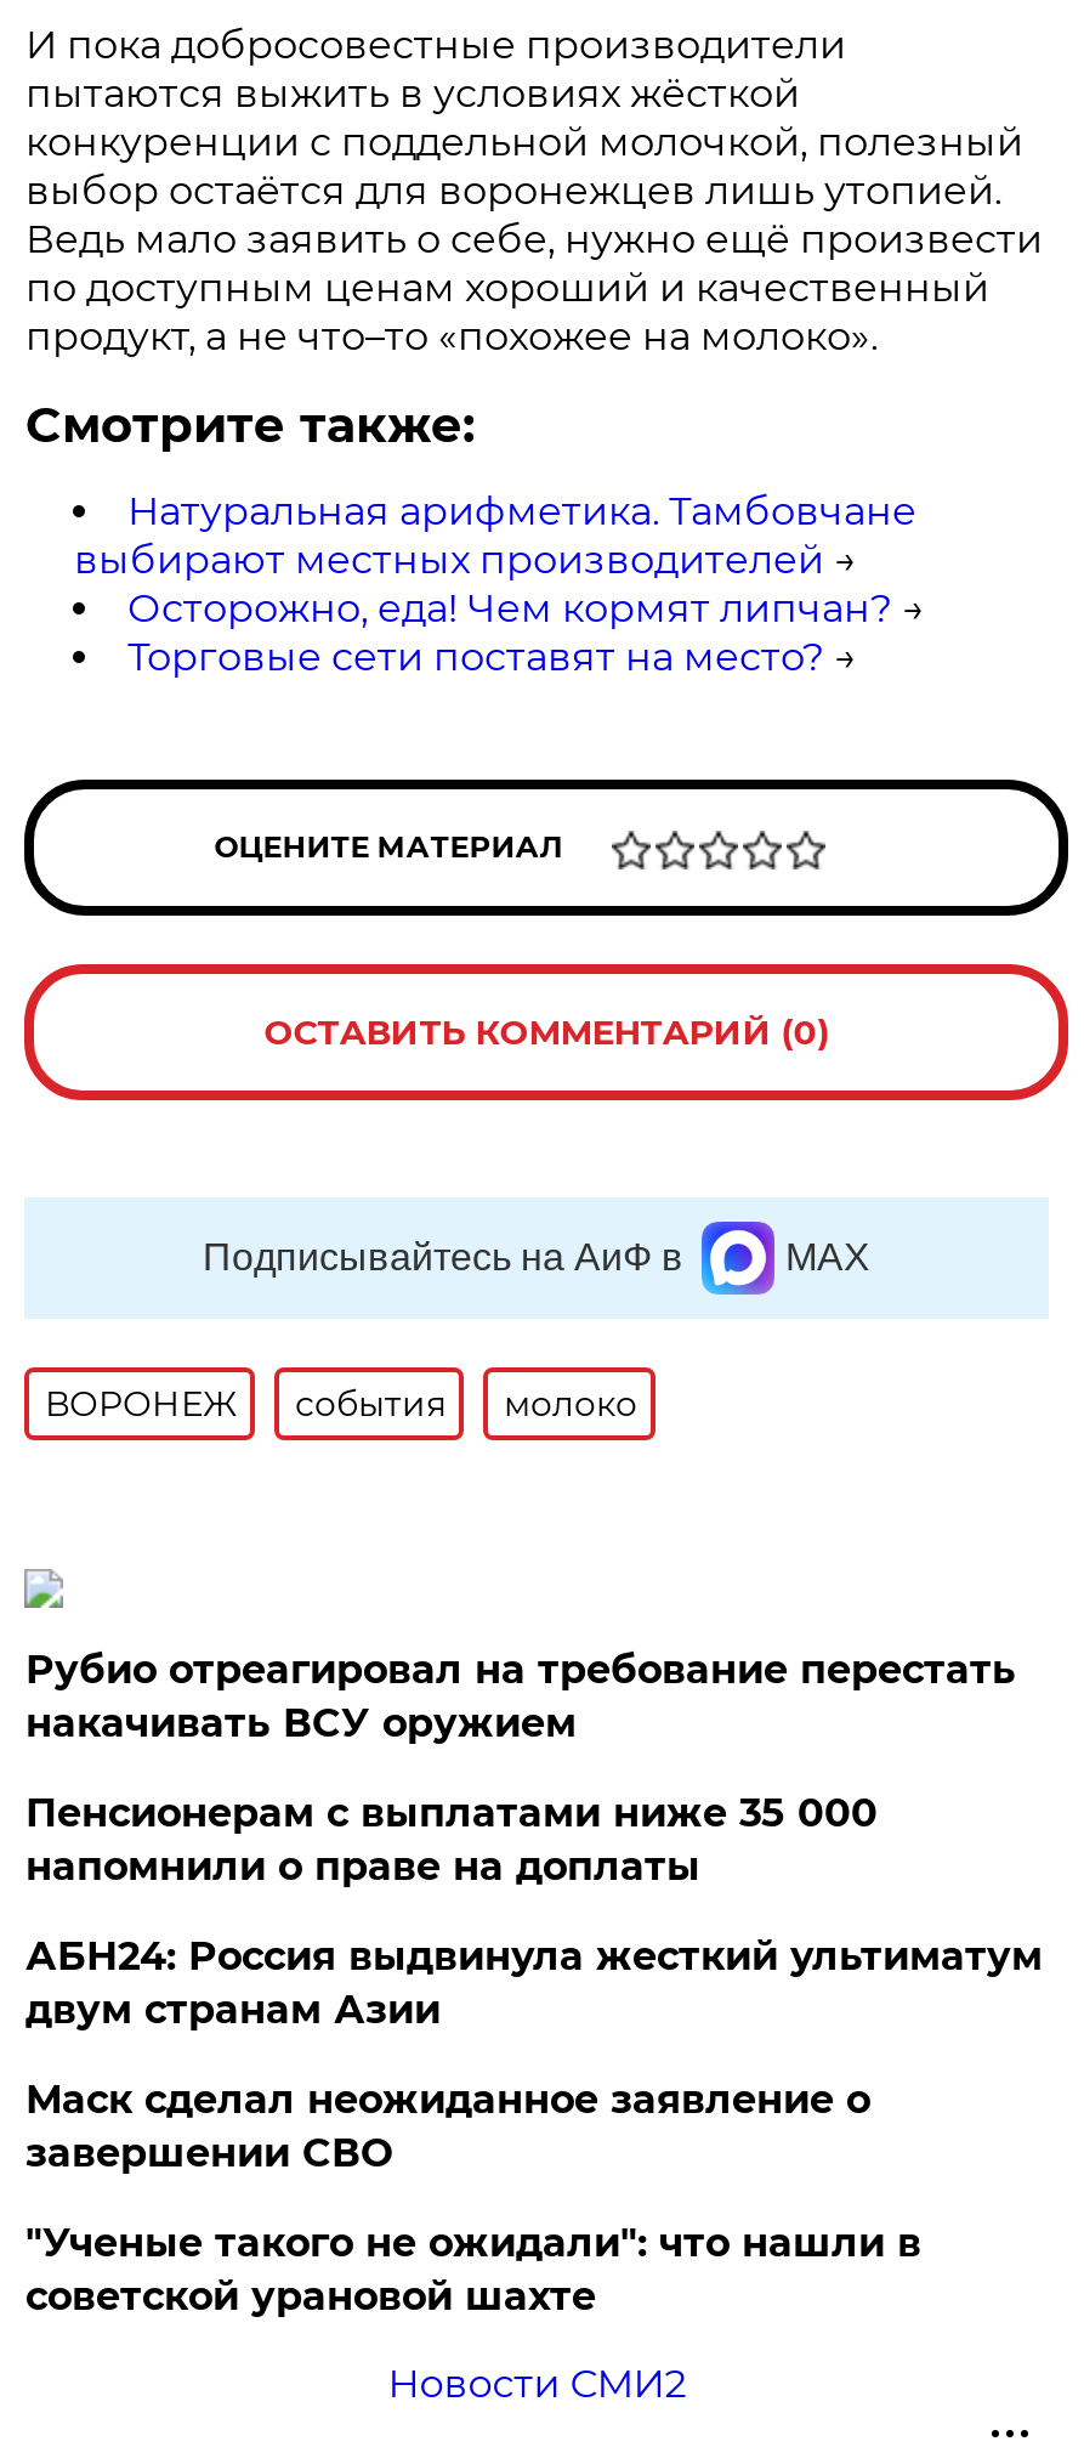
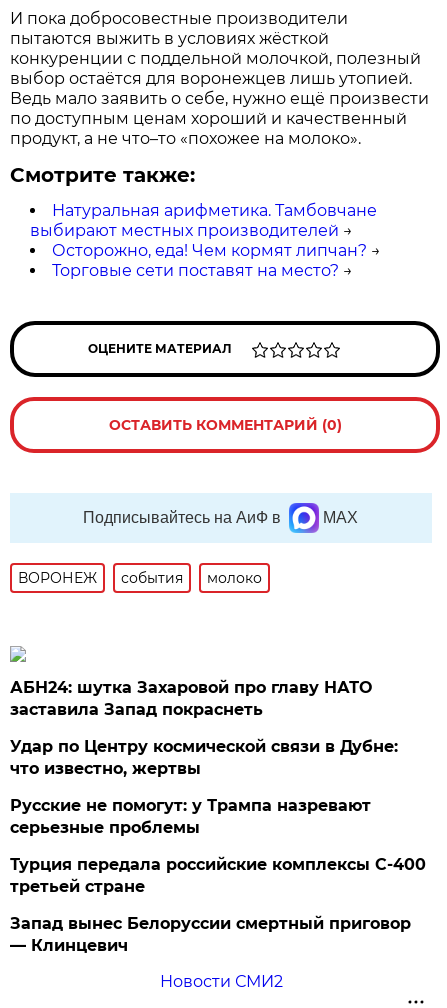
[25,1646,1016,1746] Рубио отреагировал на требование перестать | накачивать ВСУ оружием -> [10,678,372,719] АБН24: шутка Захаровой про главу НАТО | заставила Запад покраснеть
[25,1790,877,1889] Пенсионерам с выплатами ниже 35 000 | напомнили о праве на доплаты -> [10,737,398,778] Удар по Центру космической связи в Дубне: | что известно, жертвы
[25,1933,1042,2033] АБН24: Россия выдвинула жесткий ультиматум | двум странам Азии -> [10,796,371,837] Русские не помогут: у Трампа назревают | серьезные проблемы
[25,2076,870,2176] Маск сделал неожиданное заявление о | завершении СВО -> [10,855,426,896] Турция передала российские комплексы С-400 | третьей стране
[25,2220,921,2319] "Ученые такого не ожидали": что нашли в | советской урановой шахте -> [10,914,411,955] Запад вынес Белоруссии смертный приговор | — Клинцевич

